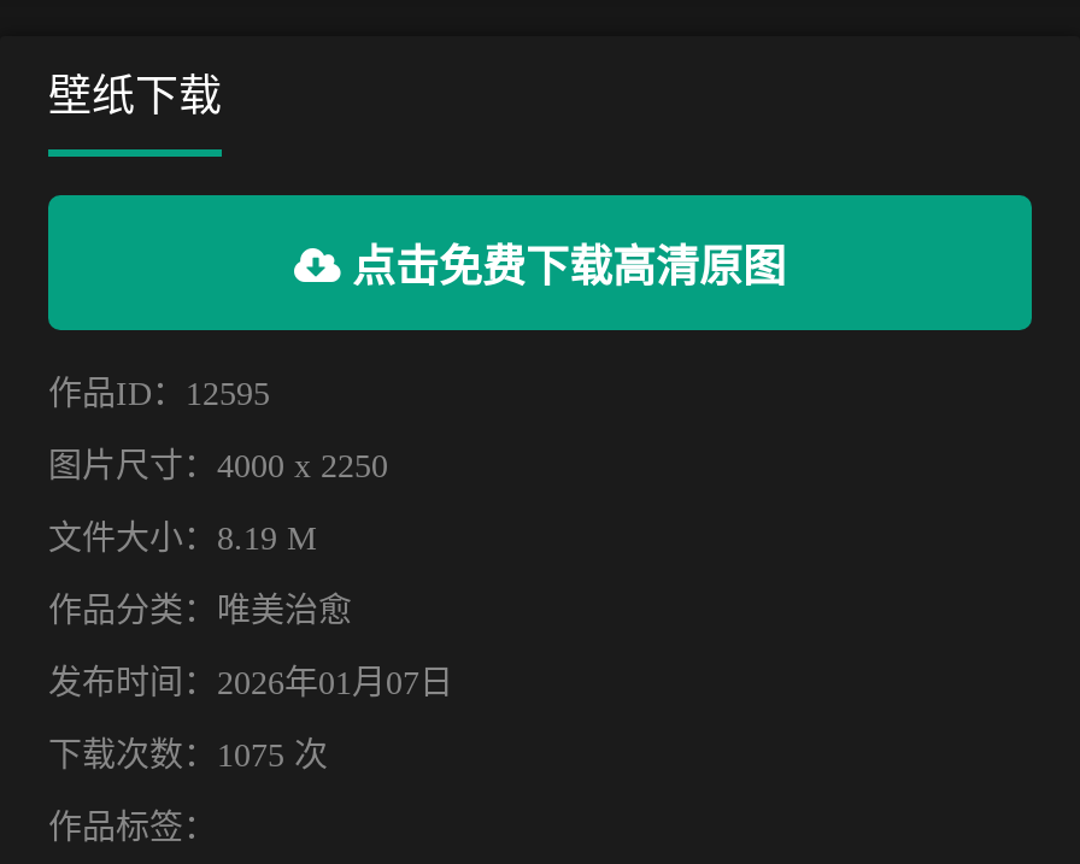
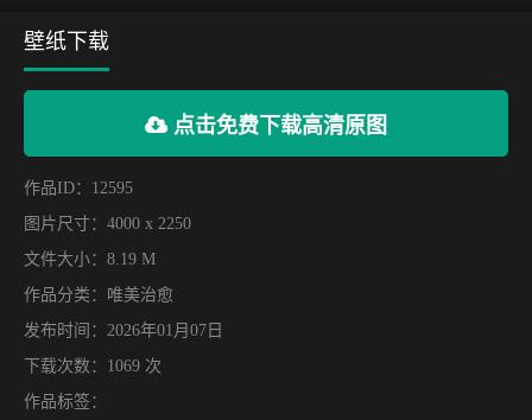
[48,737,328,773] 下载次数：1075 次 -> [24,357,161,375] 下载次数：1069 次

